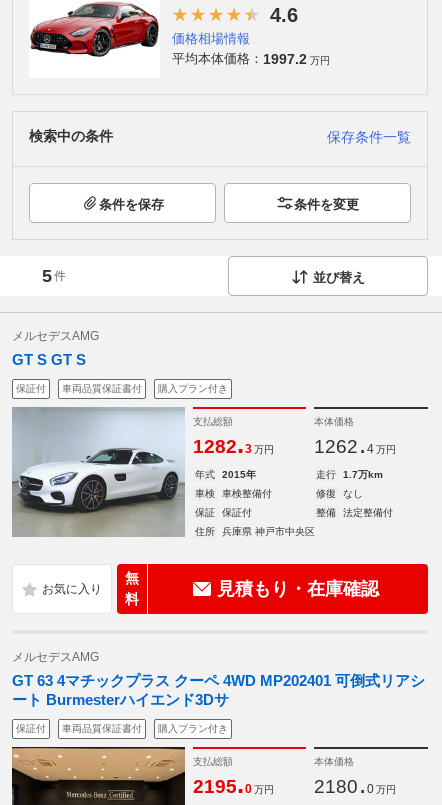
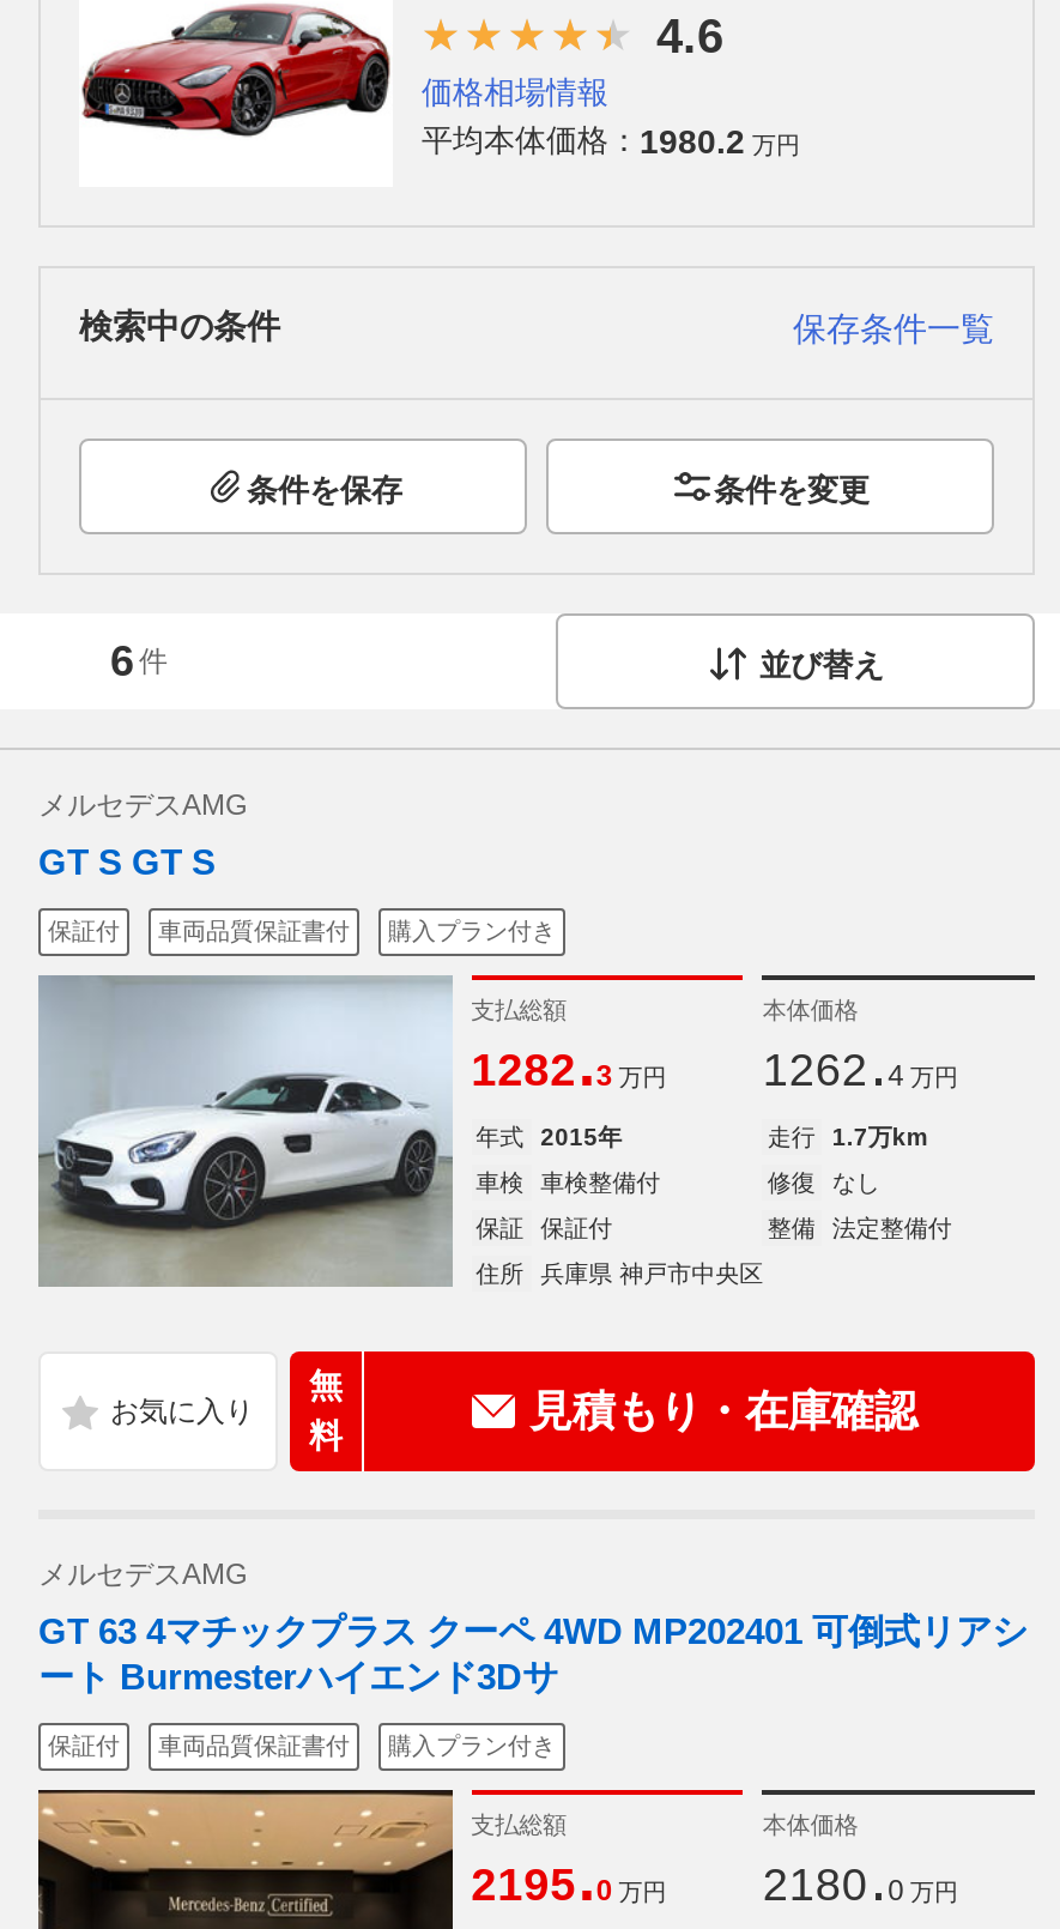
[172,50,330,66] 平均本体価格：1997.2 万円 -> [422,121,800,159] 平均本体価格：1980.2 万円
[42,266,66,286] 5 件 -> [110,637,168,685] 6 件

